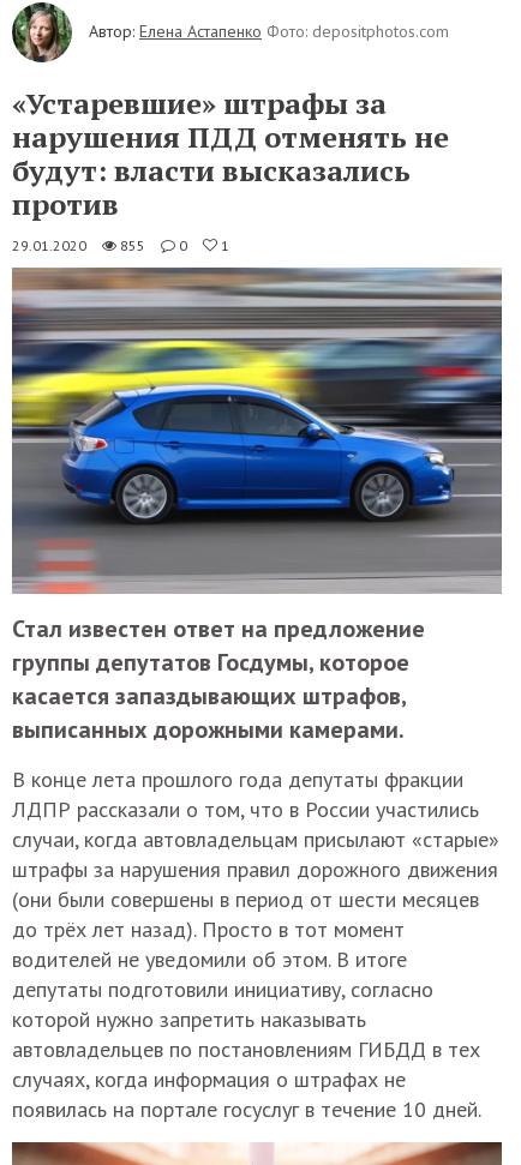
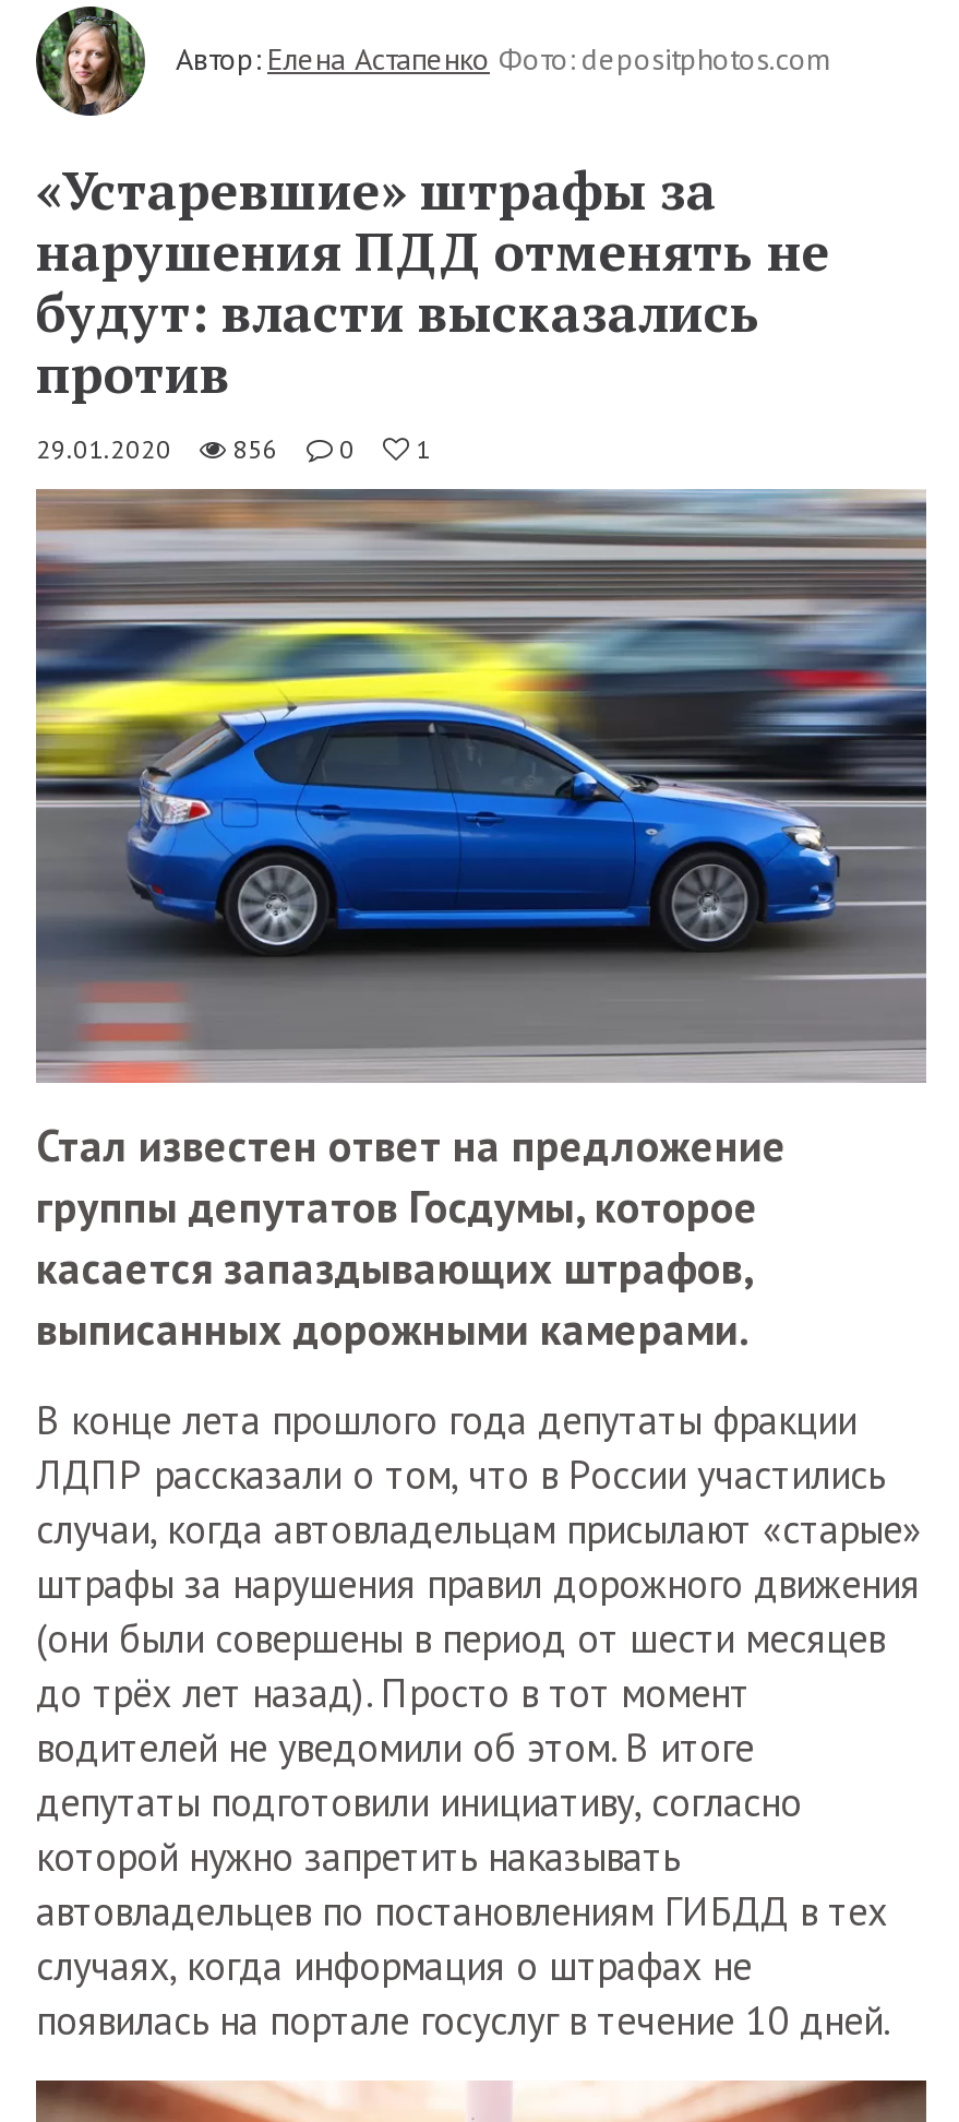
[12,236,229,254] 29.01.2020 855 0 1 -> [36,432,431,465] 29.01.2020 856 0 1

